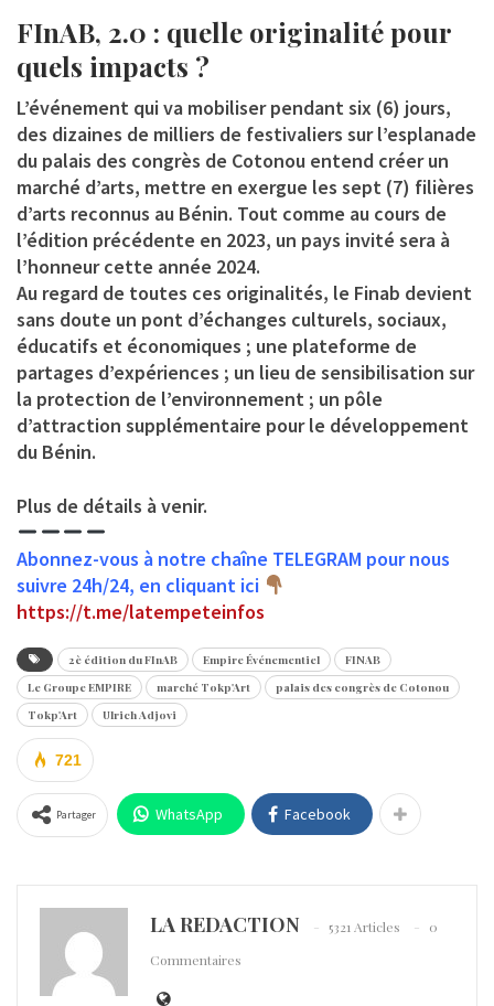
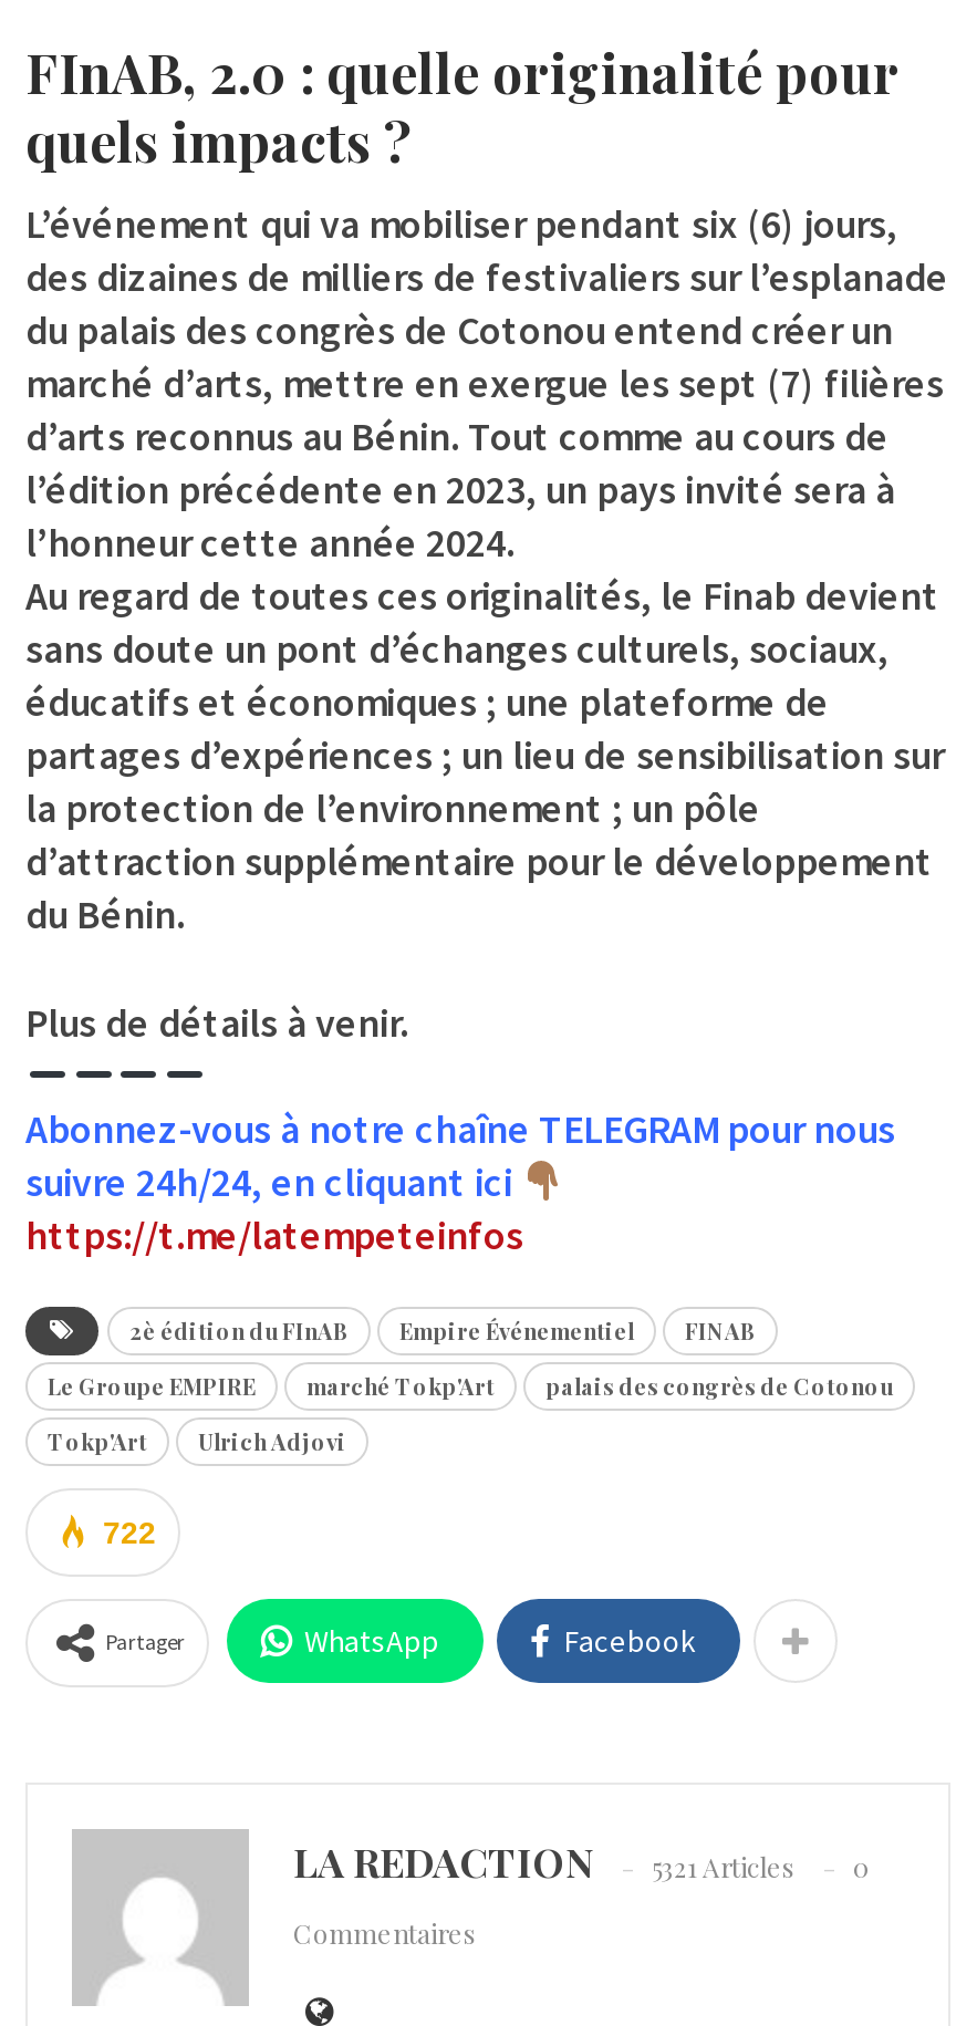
[55,751,82,769] 721 -> [103,1515,156,1550] 722

